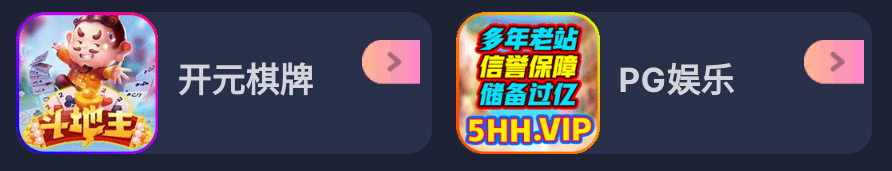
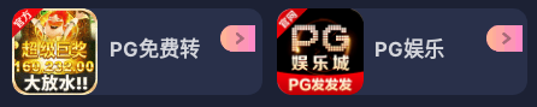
[14,10,314,156] [image] | 开元棋牌 -> [11,7,200,96] [image] | PG免费转
[454,10,602,156] [image] -> [276,7,365,96] [image]

